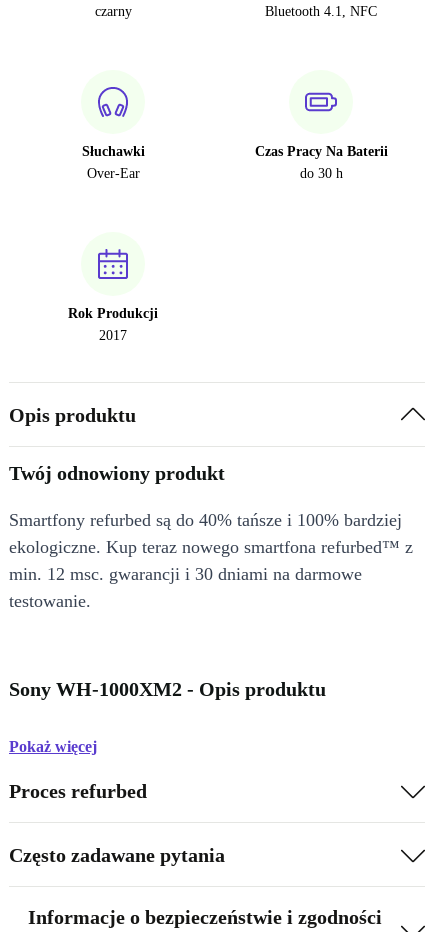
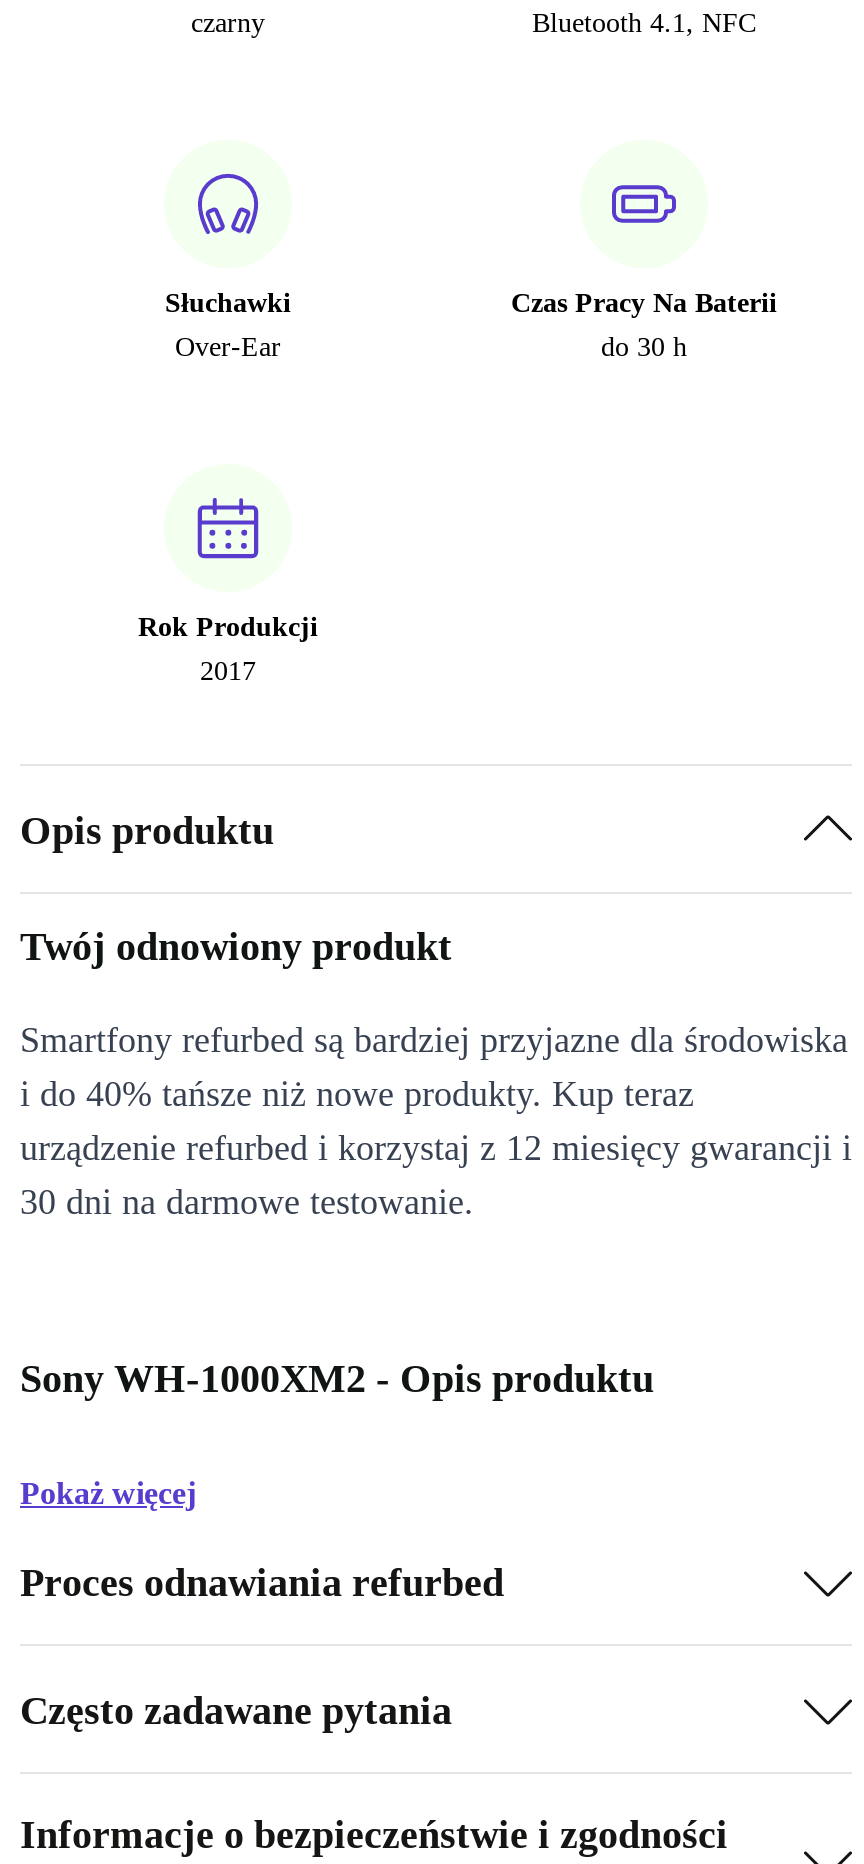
[9,510,413,611] Smartfony refurbed są do 40% tańsze i 100% bardziej | ekologiczne. Kup teraz nowego smartfona refurbed™ z | min. 12 msc. gwarancji i 30 dniami na darmowe | testowanie. -> [20,1020,852,1222] Smartfony refurbed są bardziej przyjazne dla środowiska | i do 40% tańsze niż nowe produkty. Kup teraz | urządzenie refurbed i korzystaj z 12 miesięcy gwarancji i | 30 dni na darmowe testowanie.
[9,779,147,801] Proces refurbed -> [20,1559,504,1603] Proces odnawiania refurbed

